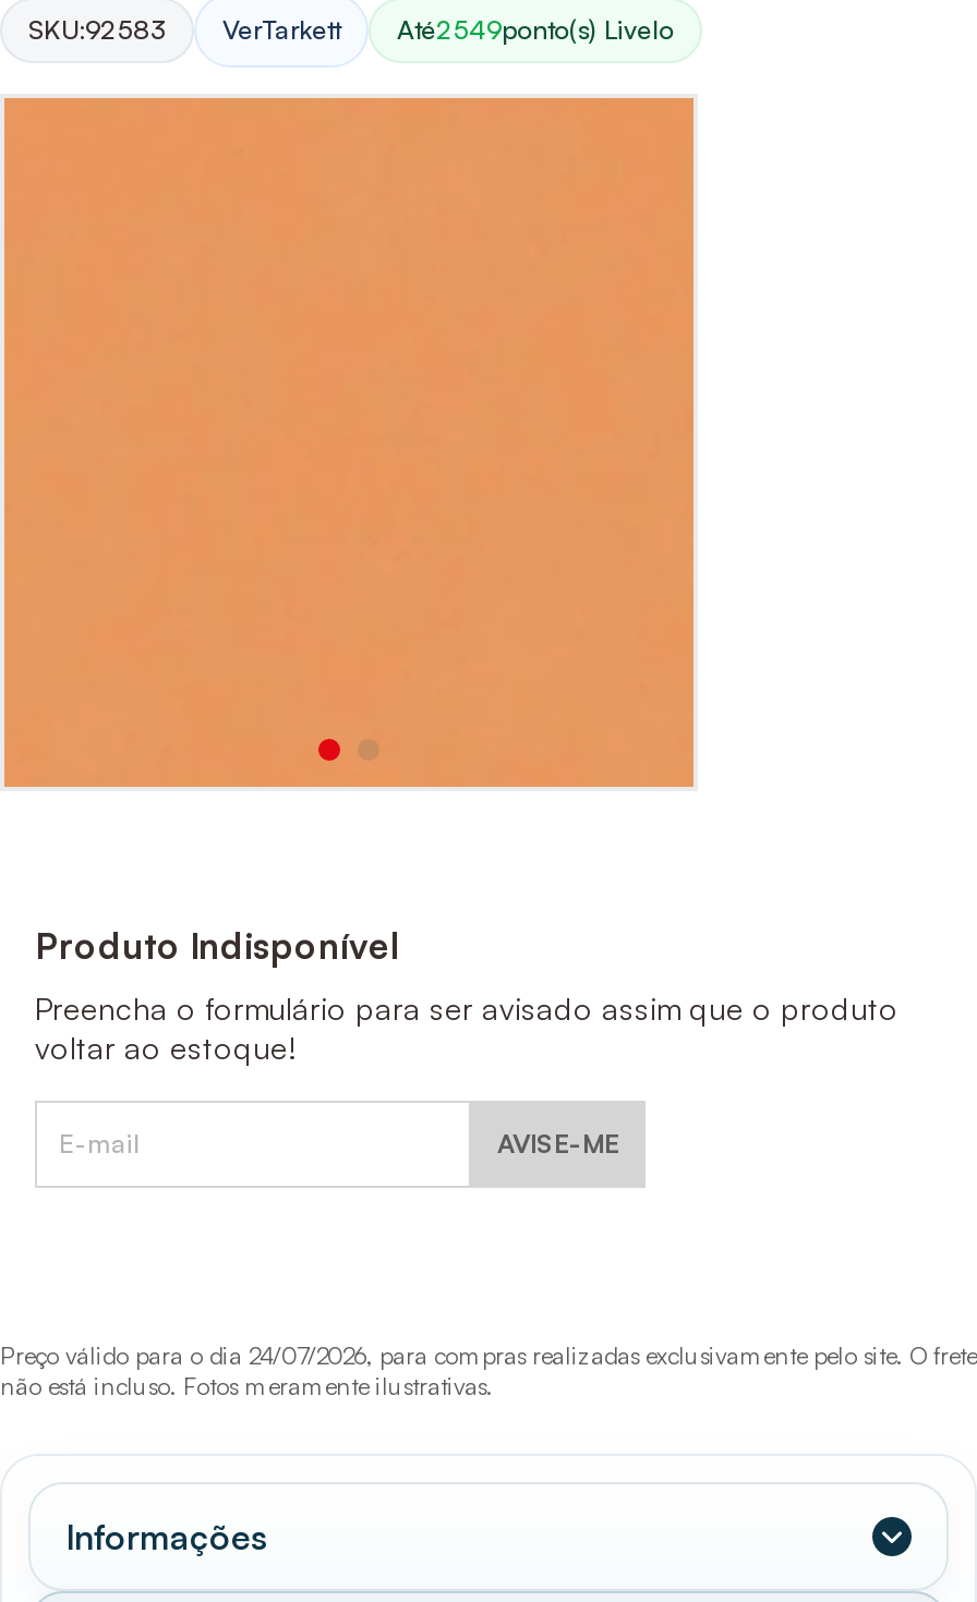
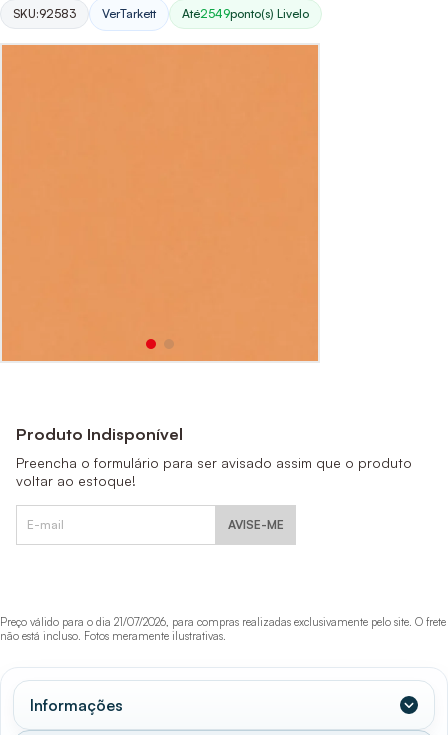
[0,1340,977,1371] Preço válido para o dia 24/07/2026, para compras realizadas exclusivamente pelo site. O frete -> [0,615,446,629] Preço válido para o dia 21/07/2026, para compras realizadas exclusivamente pelo site. O frete

